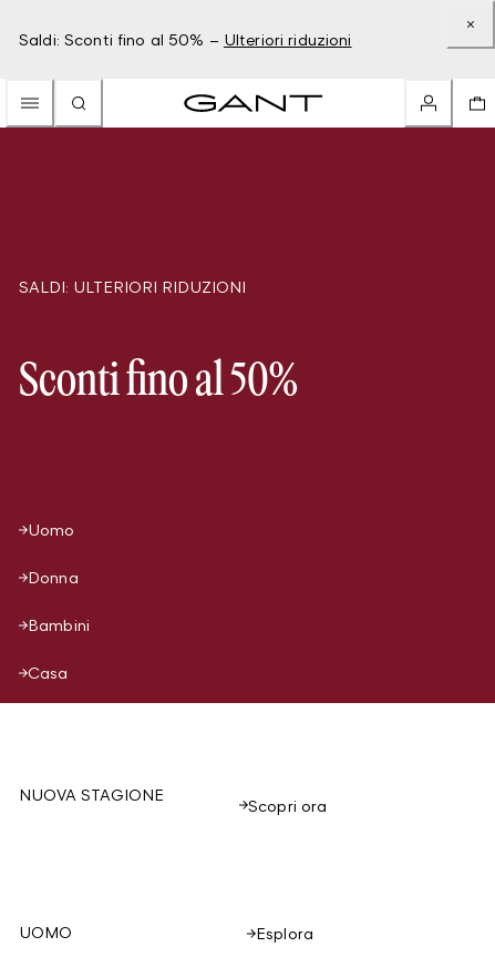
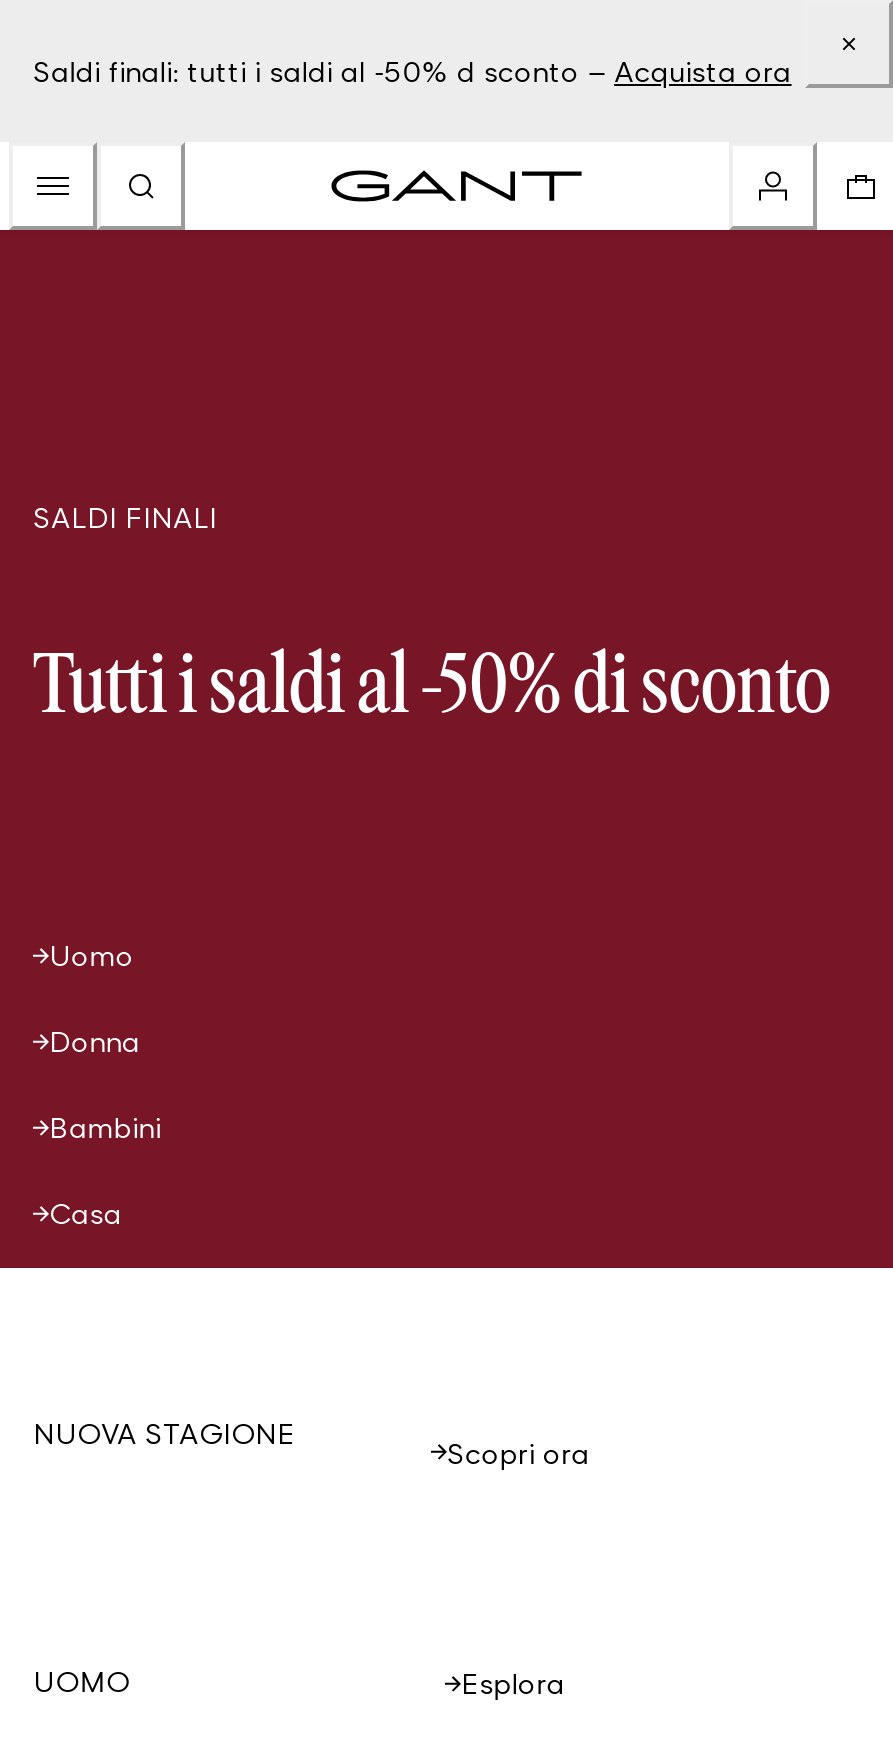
[19,30,352,49] Saldi: Sconti fino al 50% – Ulteriori riduzioni -> [33,54,792,88] Saldi finali: tutti i saldi al -50% d sconto – Acquista ora
[19,277,246,296] SALDI: ULTERIORI RIDUZIONI -> [33,500,217,534] SALDI FINALI
[19,359,298,405] Sconti fino al 50% -> [33,648,831,730] Tutti i saldi al -50% di sconto

